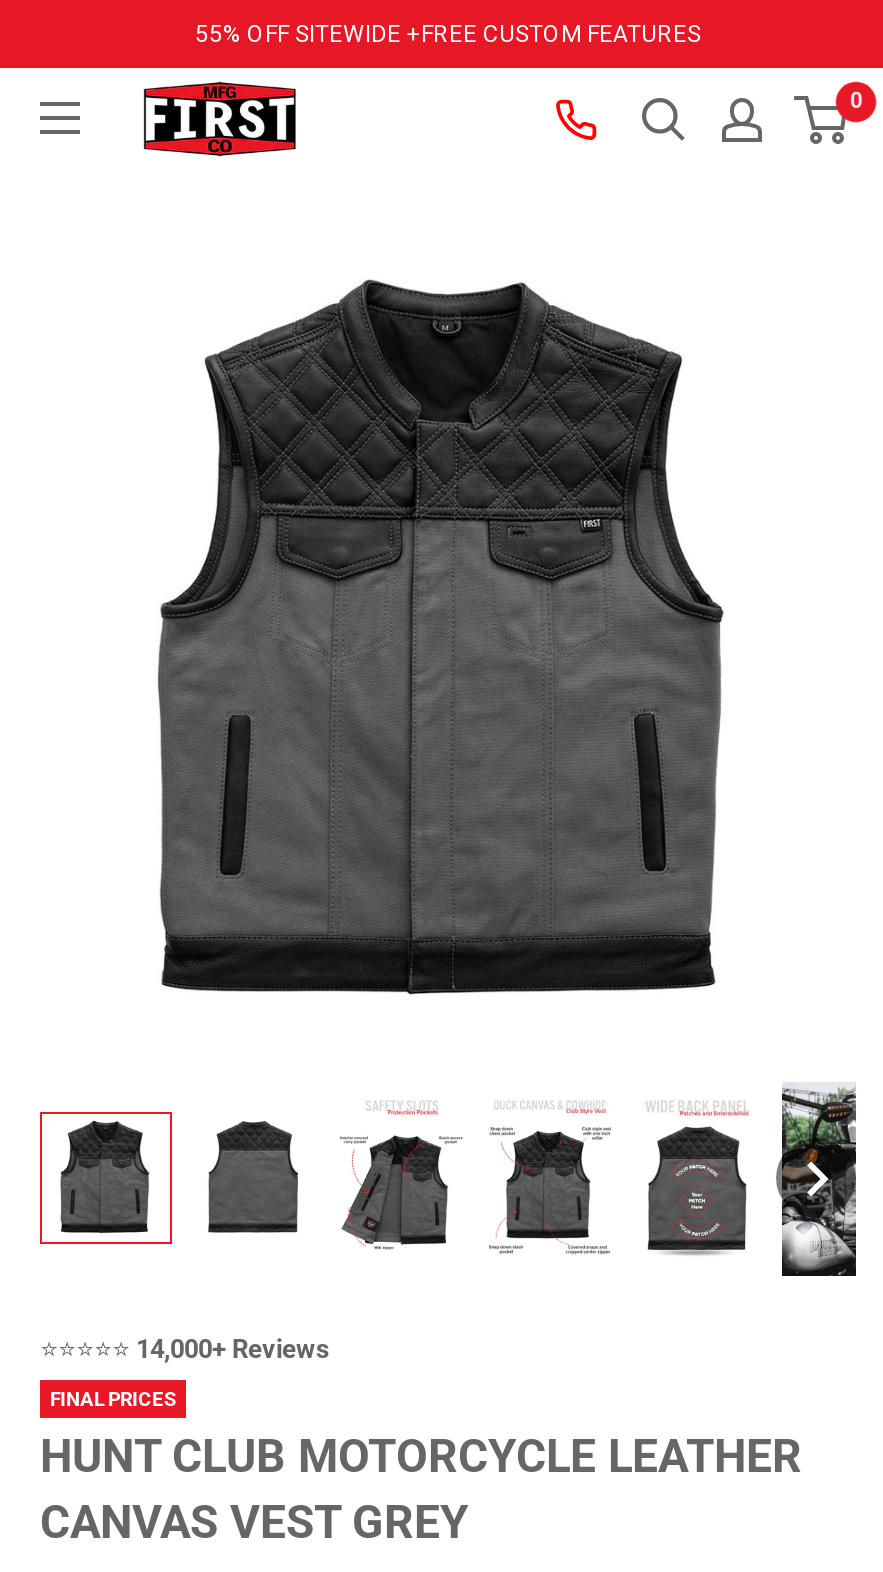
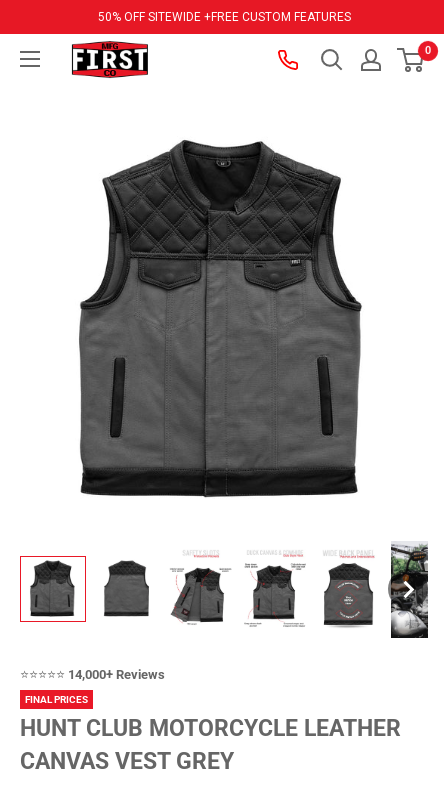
[195,20,701,48] 55% OFF SITEWIDE +FREE CUSTOM FEATURES -> [97,10,350,24] 50% OFF SITEWIDE +FREE CUSTOM FEATURES

